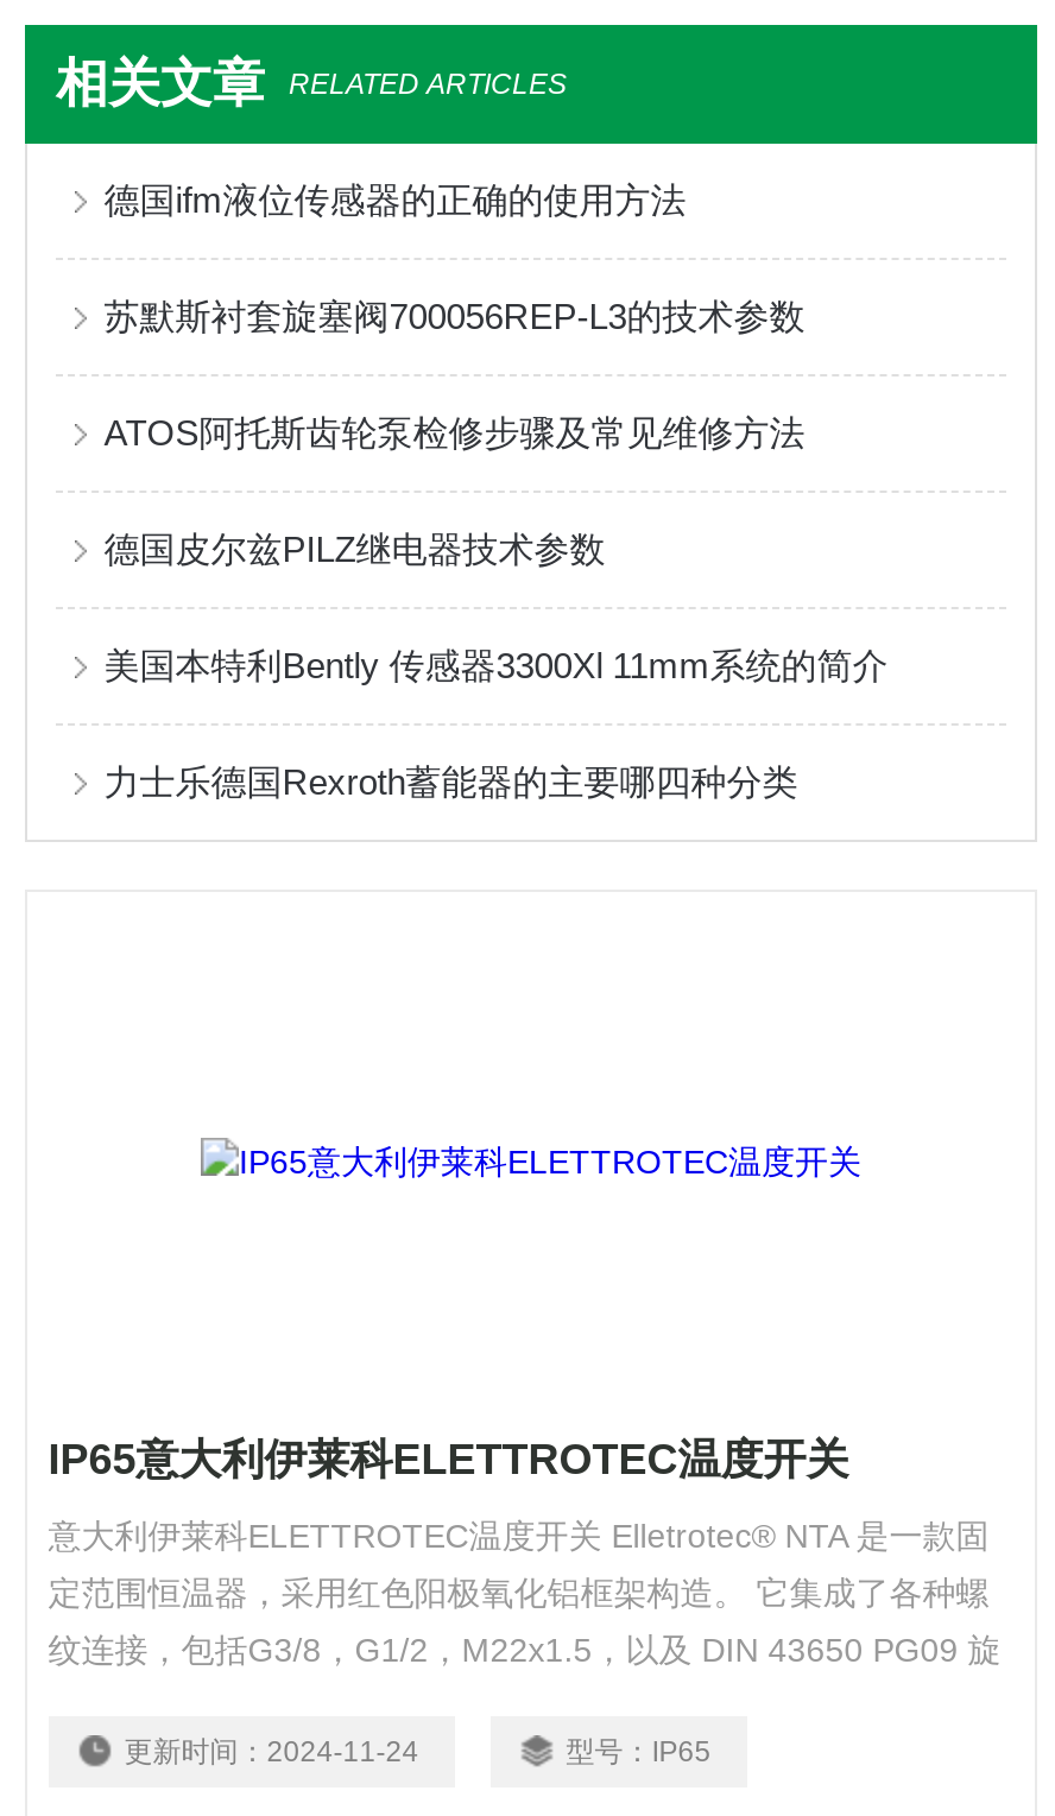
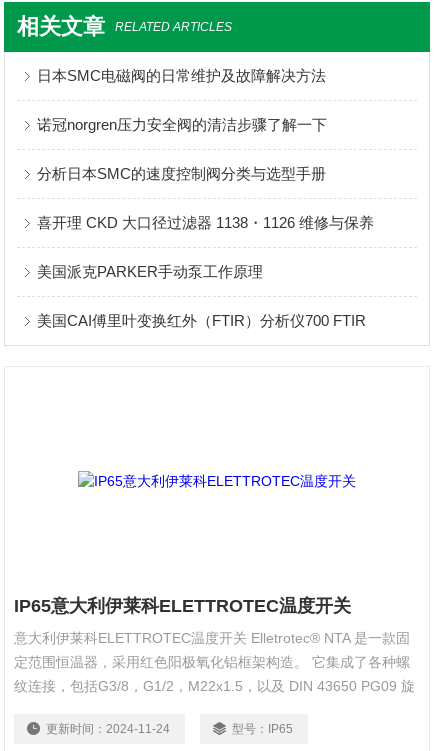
[104,180,686,220] 德国ifm液位传感器的正确的使用方法 -> [37,67,326,84] 日本SMC电磁阀的日常维护及故障解决方法
[104,296,805,337] 苏默斯衬套旋塞阀700056REP-L3的技术参数 -> [37,116,327,133] 诺冠norgren压力安全阀的清洁步骤了解一下
[104,413,805,453] ATOS阿托斯齿轮泵检修步骤及常见维修方法 -> [37,165,326,182] 分析日本SMC的速度控制阀分类与选型手册
[104,529,605,570] 德国皮尔兹PILZ继电器技术参数 -> [37,214,374,231] 喜开理 CKD 大口径过滤器 1138・1126 维修与保养
[104,646,888,686] 美国本特利Bently 传感器3300Xl 11mm系统的简介 -> [37,263,263,280] 美国派克PARKER手动泵工作原理
[104,762,798,802] 力士乐德国Rexroth蓄能器的主要哪四种分类 -> [37,312,366,329] 美国CAI傅里叶变换红外（FTIR）分析仪700 FTIR

